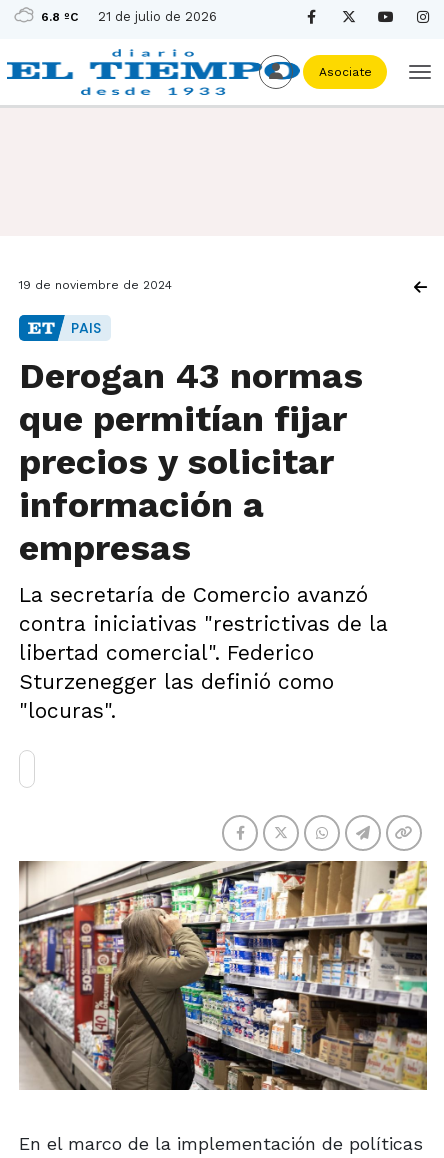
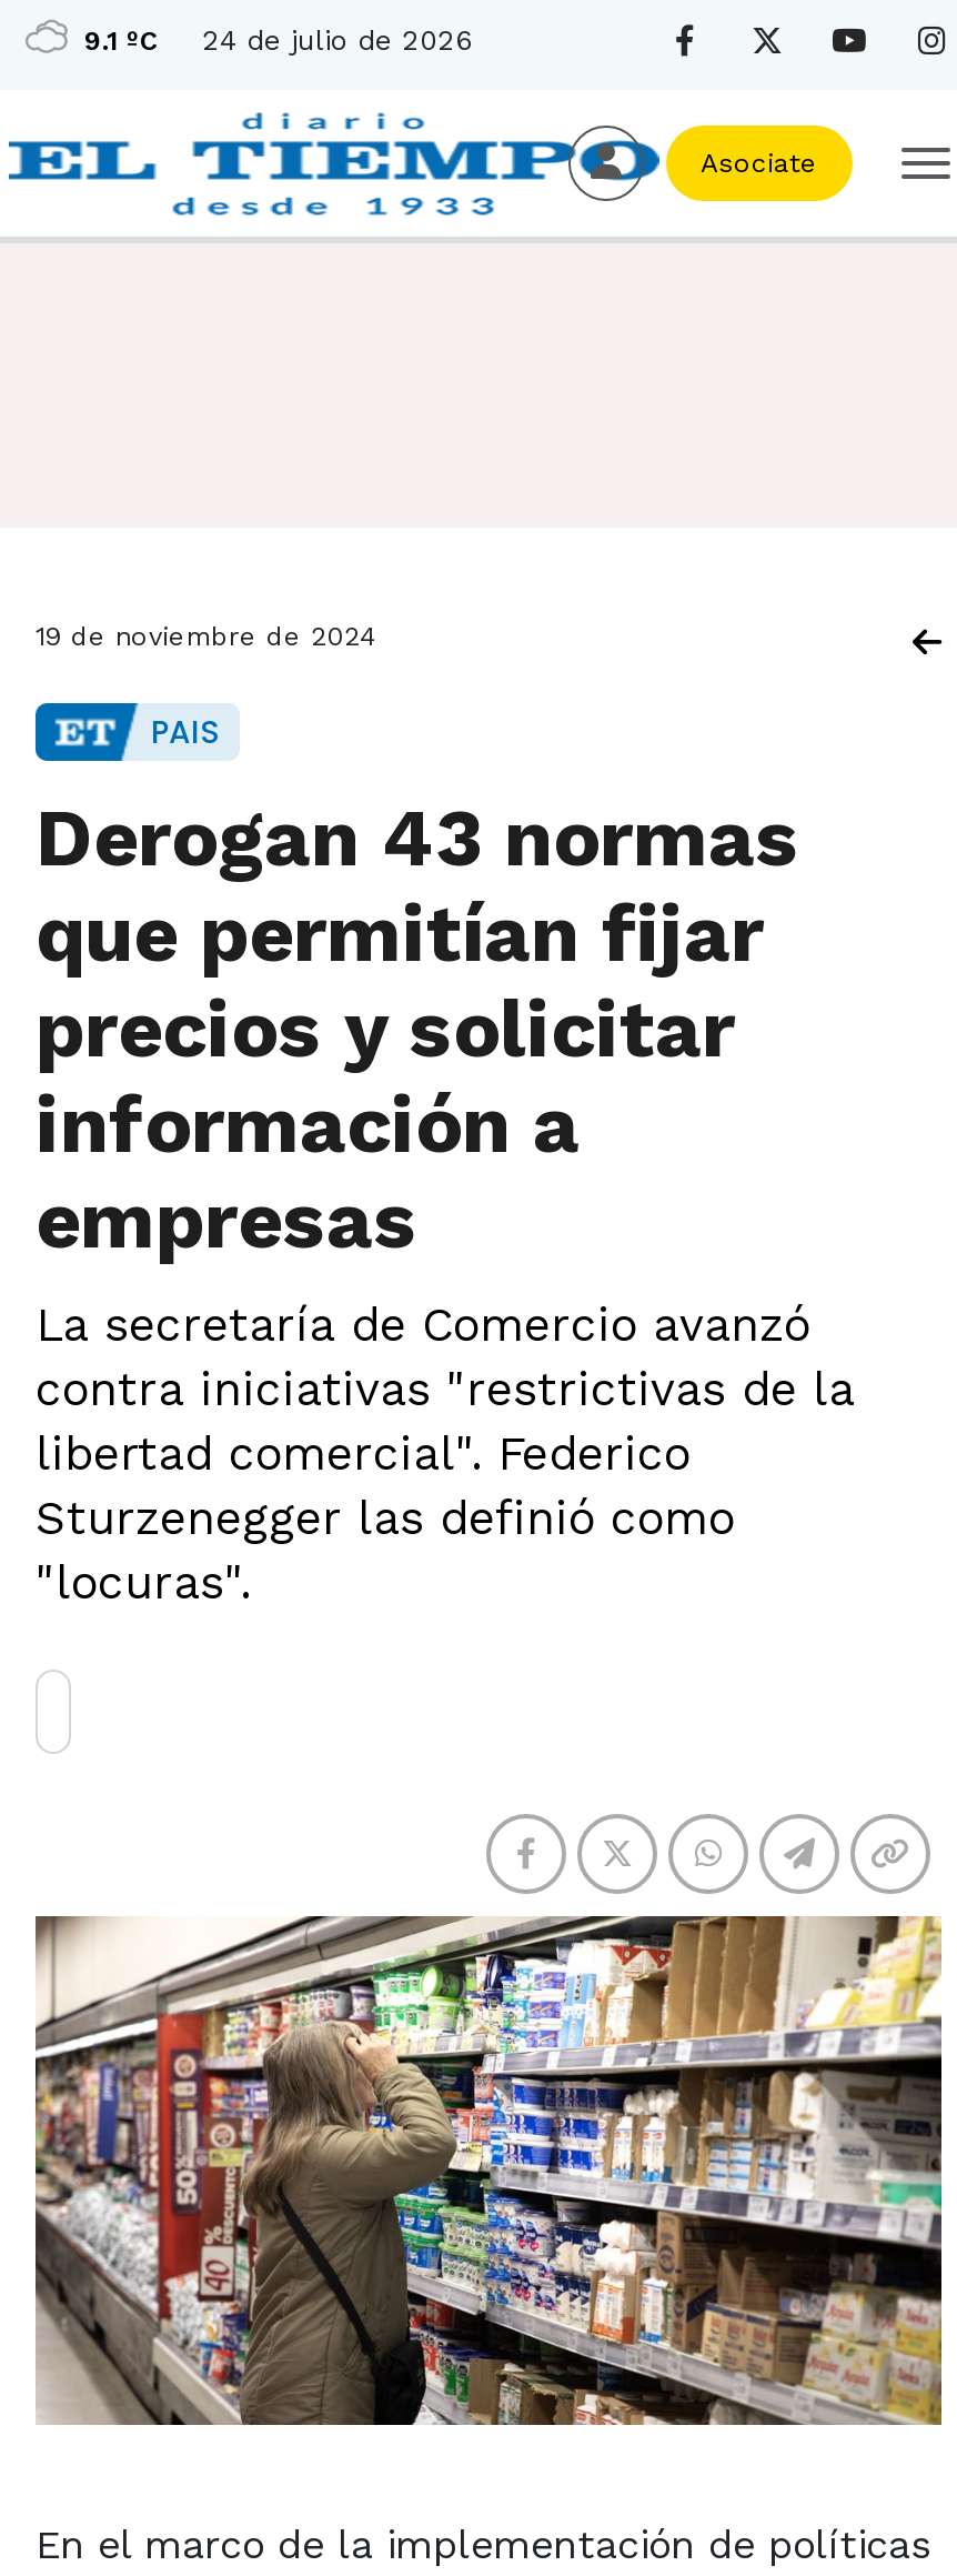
[41,10,78,24] 6.8 ºC -> [84,26,158,57] 9.1 ºC
[98,9,217,24] 21 de julio de 2026 -> [202,23,473,57] 24 de julio de 2026

